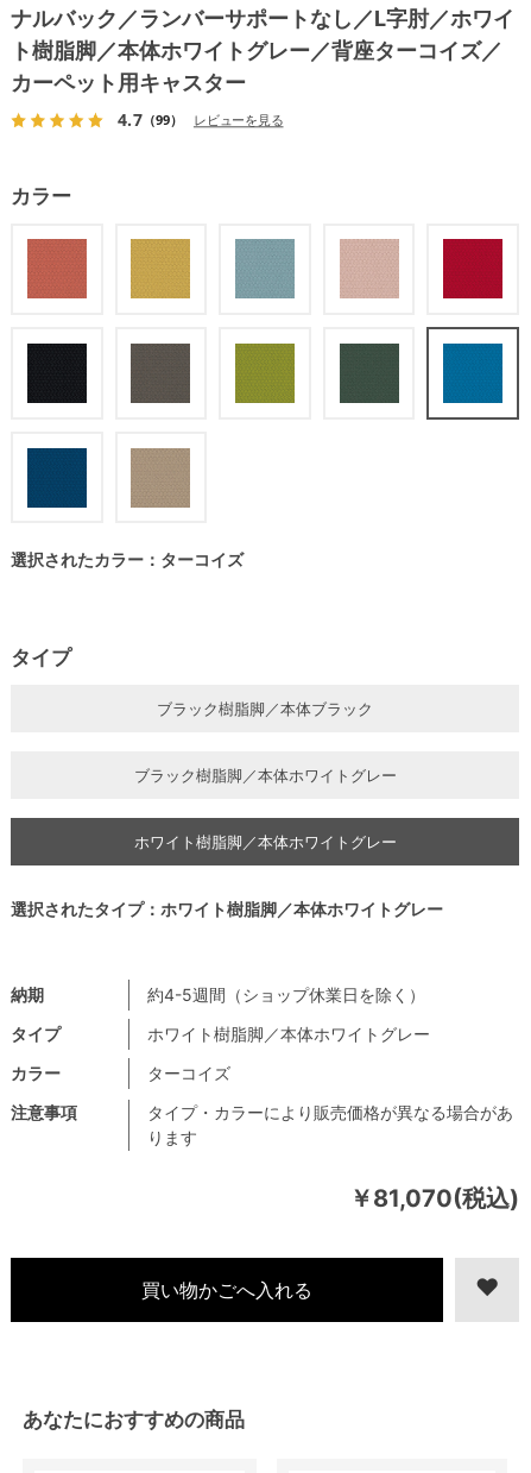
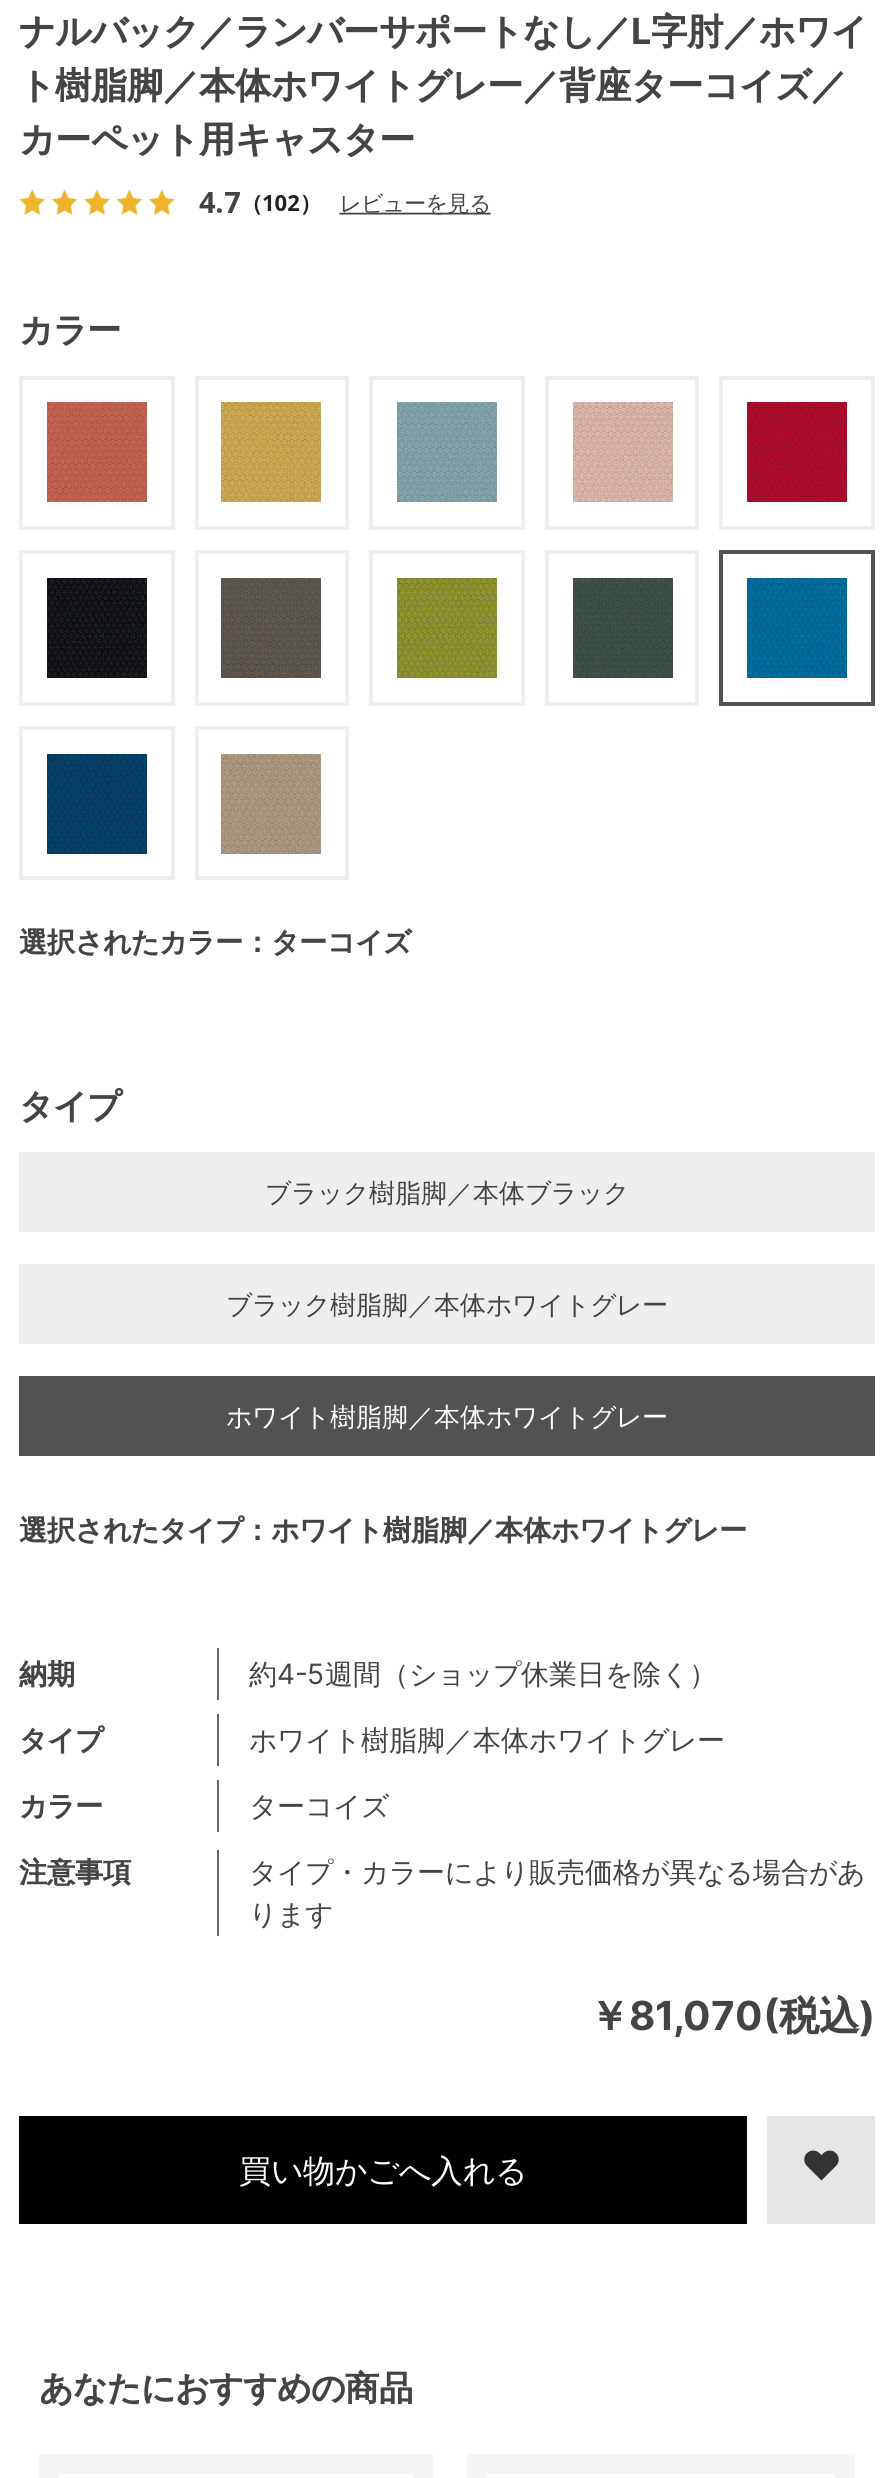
[118,107,283,131] 4.7（99） レビューを見る -> [199,180,491,220] 4.7（102） レビューを見る

